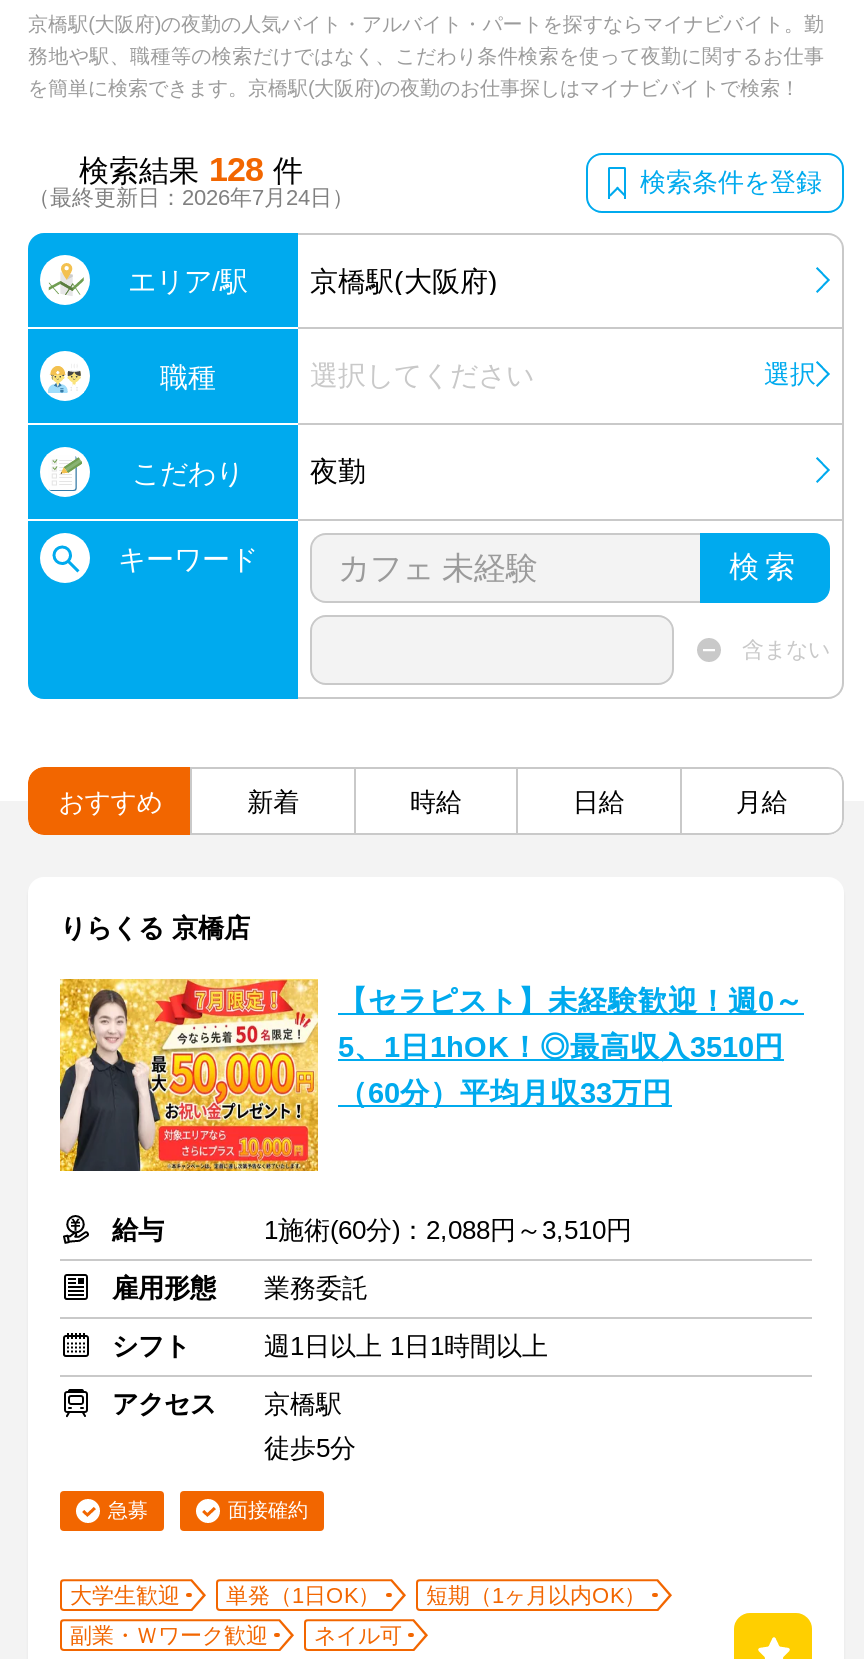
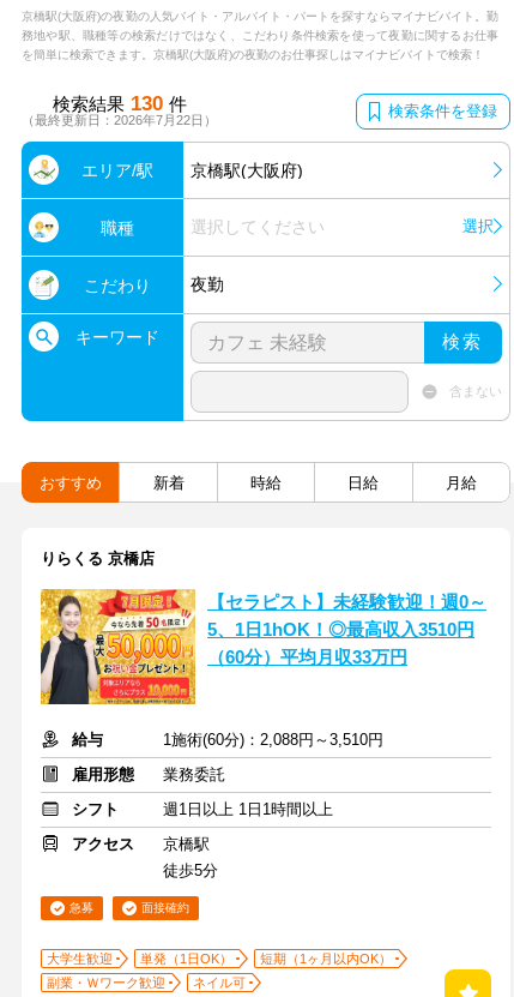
[79,151,303,189] 検索結果 128 件 -> [52,92,186,115] 検索結果 130 件
[28,185,354,209] （最終更新日：2026年7月24日） -> [22,113,217,127] （最終更新日：2026年7月22日）

